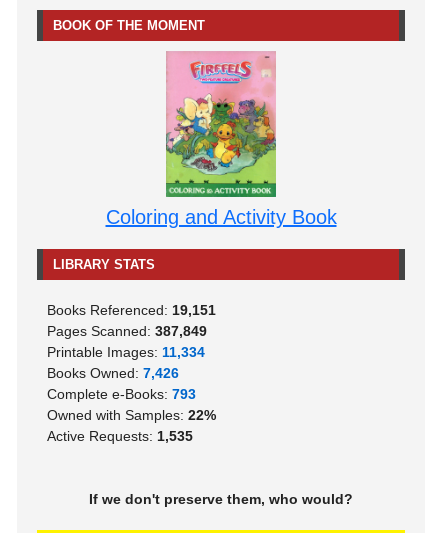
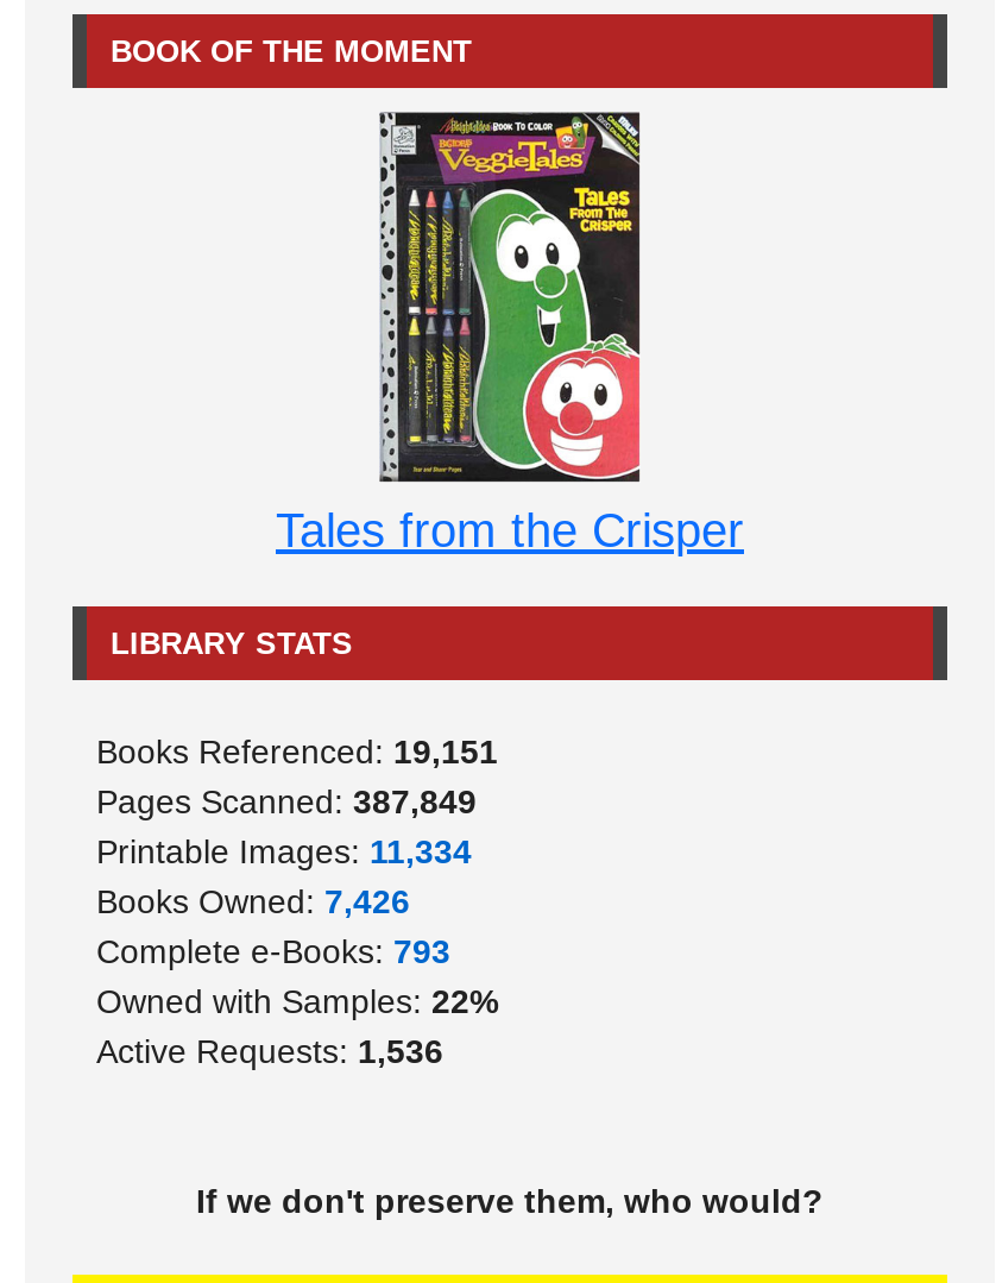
[105,51,336,228] [image] | Coloring and Activity Book -> [276,109,744,557] [image] | Tales from the Crisper
[47,428,193,444] Active Requests: 1,535 -> [96,1032,443,1070] Active Requests: 1,536

